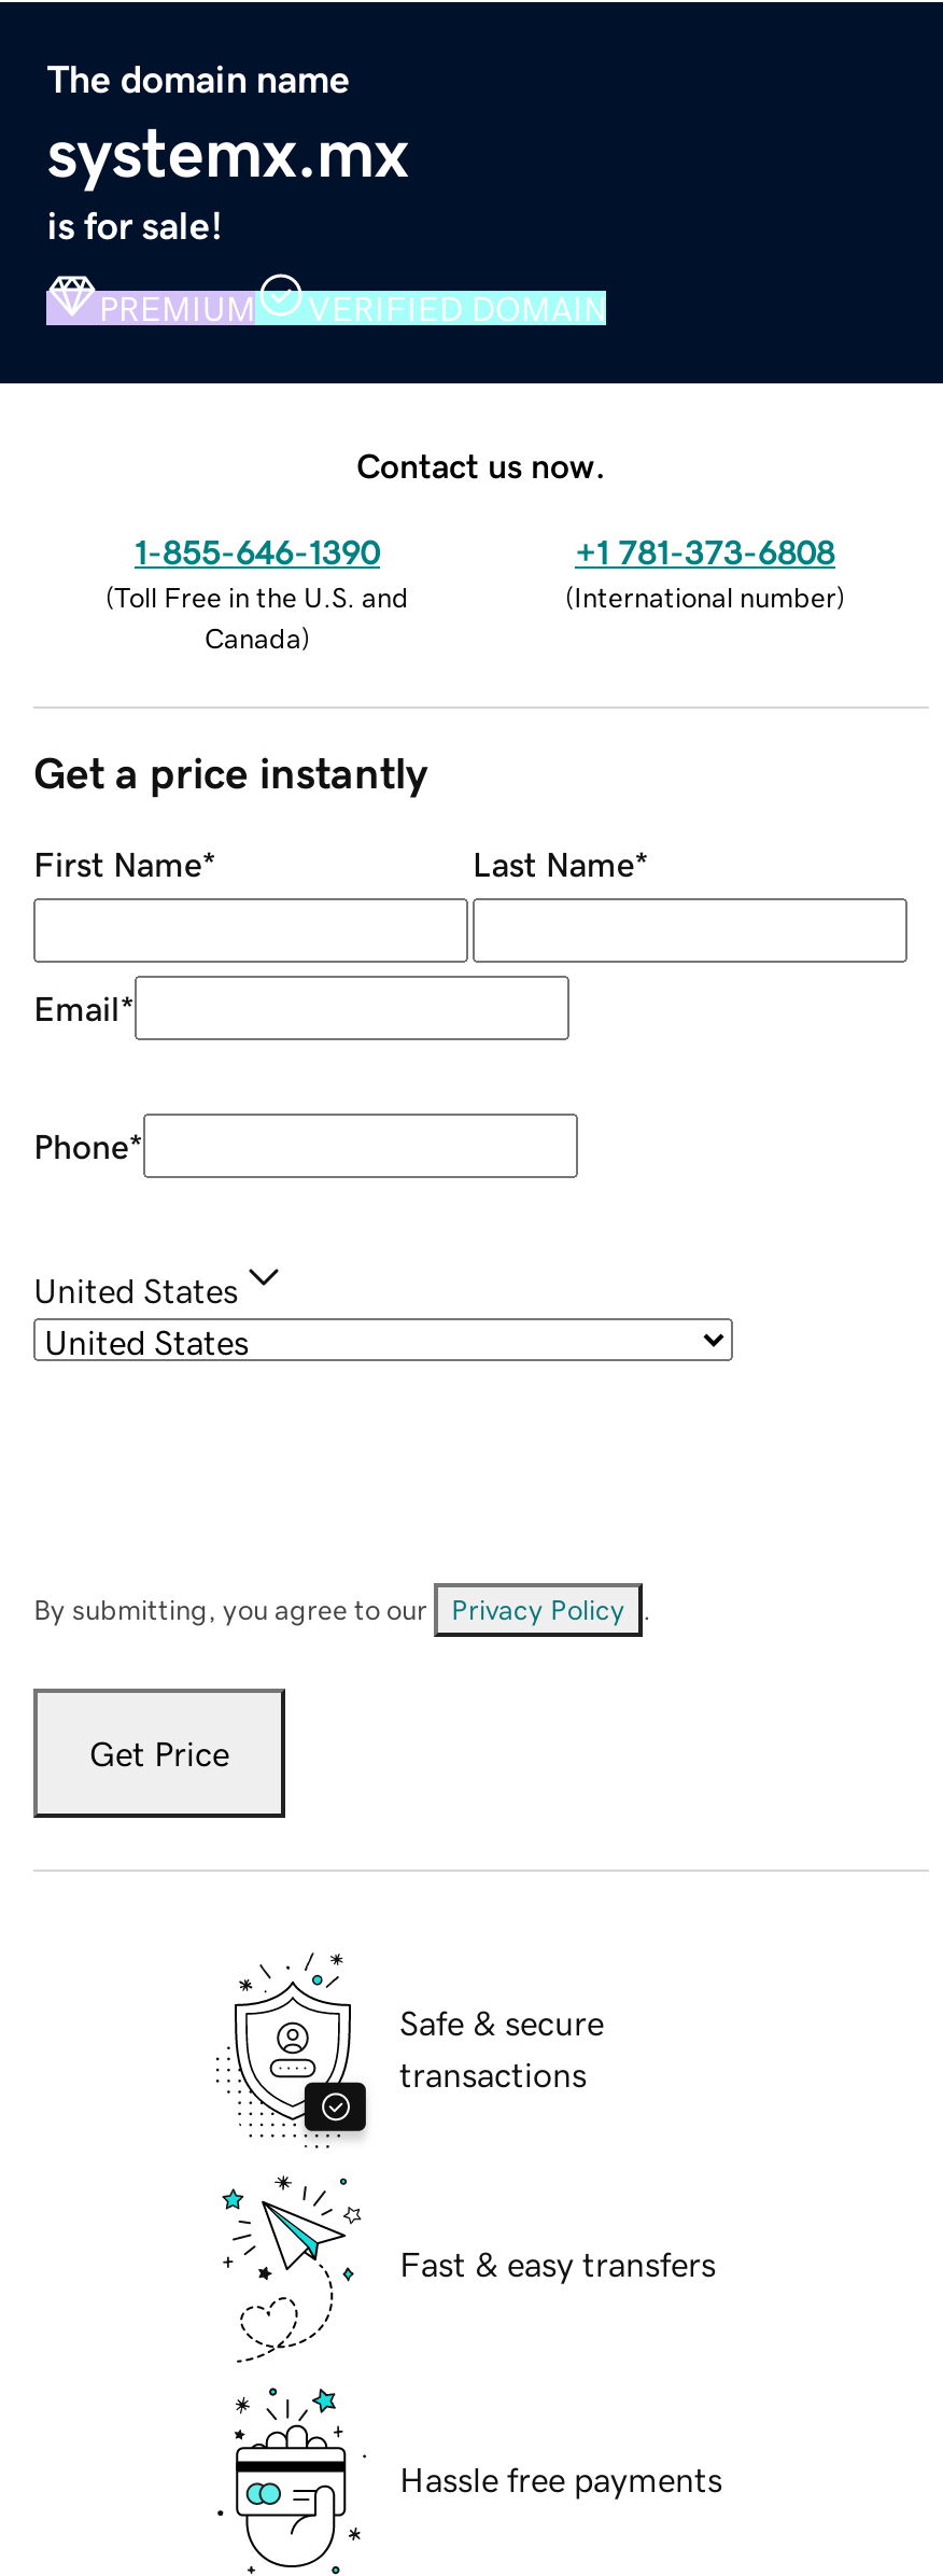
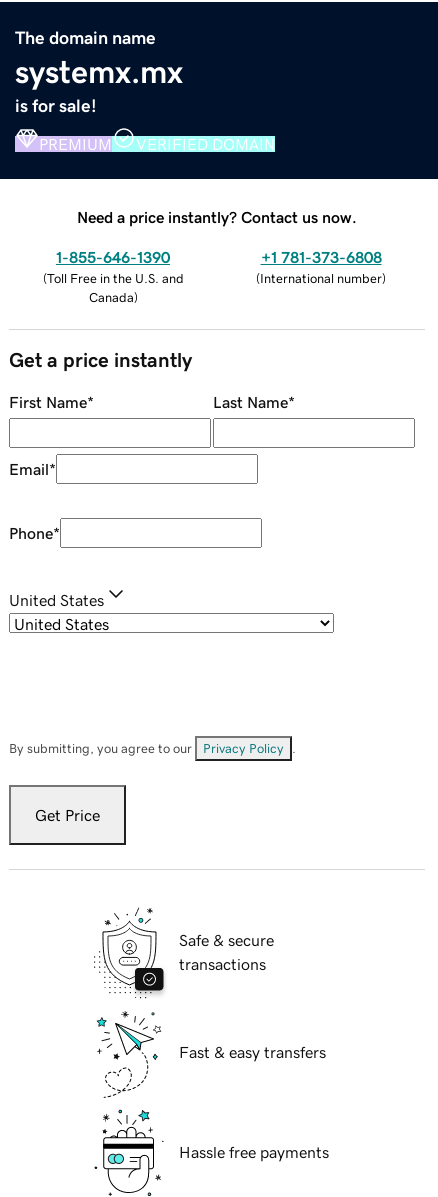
[356,447,606,482] Contact us now. -> [77,209,357,225] Need a price instantly? Contact us now.

